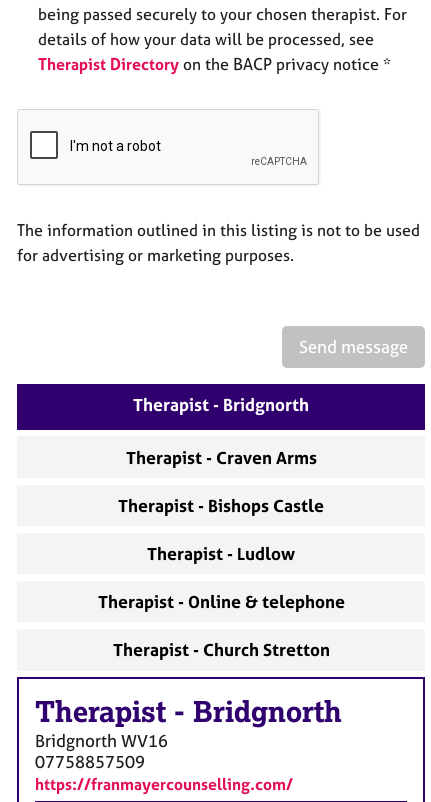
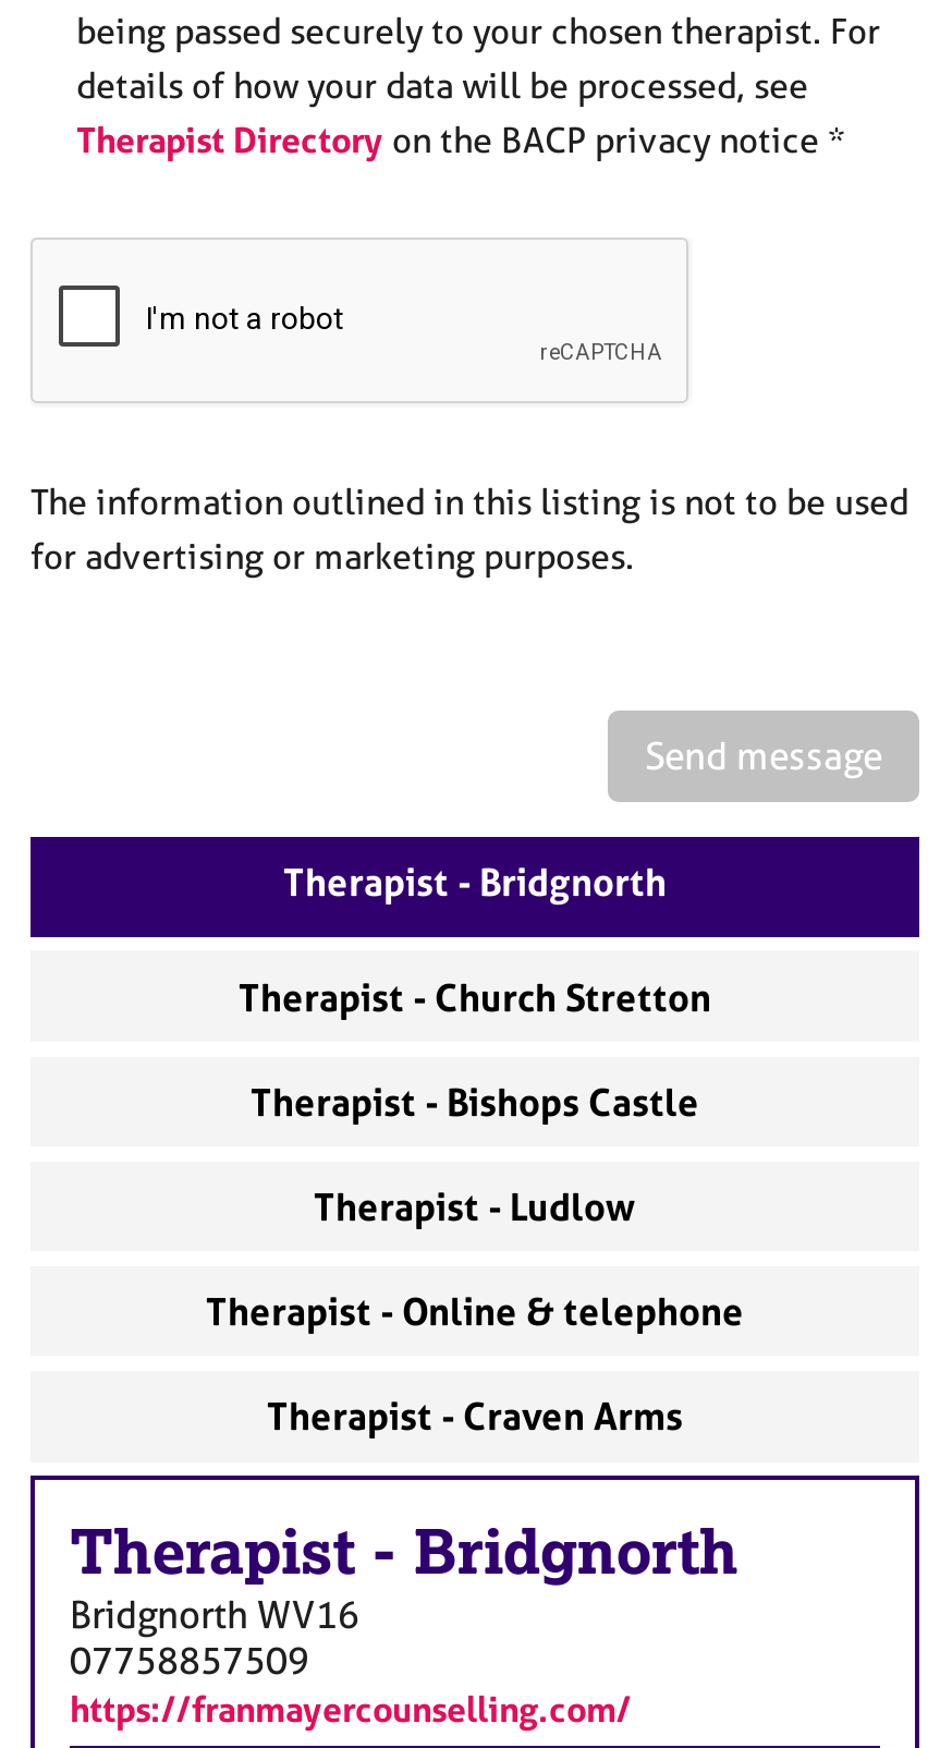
moved [125,447,316,468] -> [267,1393,683,1439]: Therapist - Craven Arms
moved [112,639,329,660] -> [239,974,711,1019]: Therapist - Church Stretton

